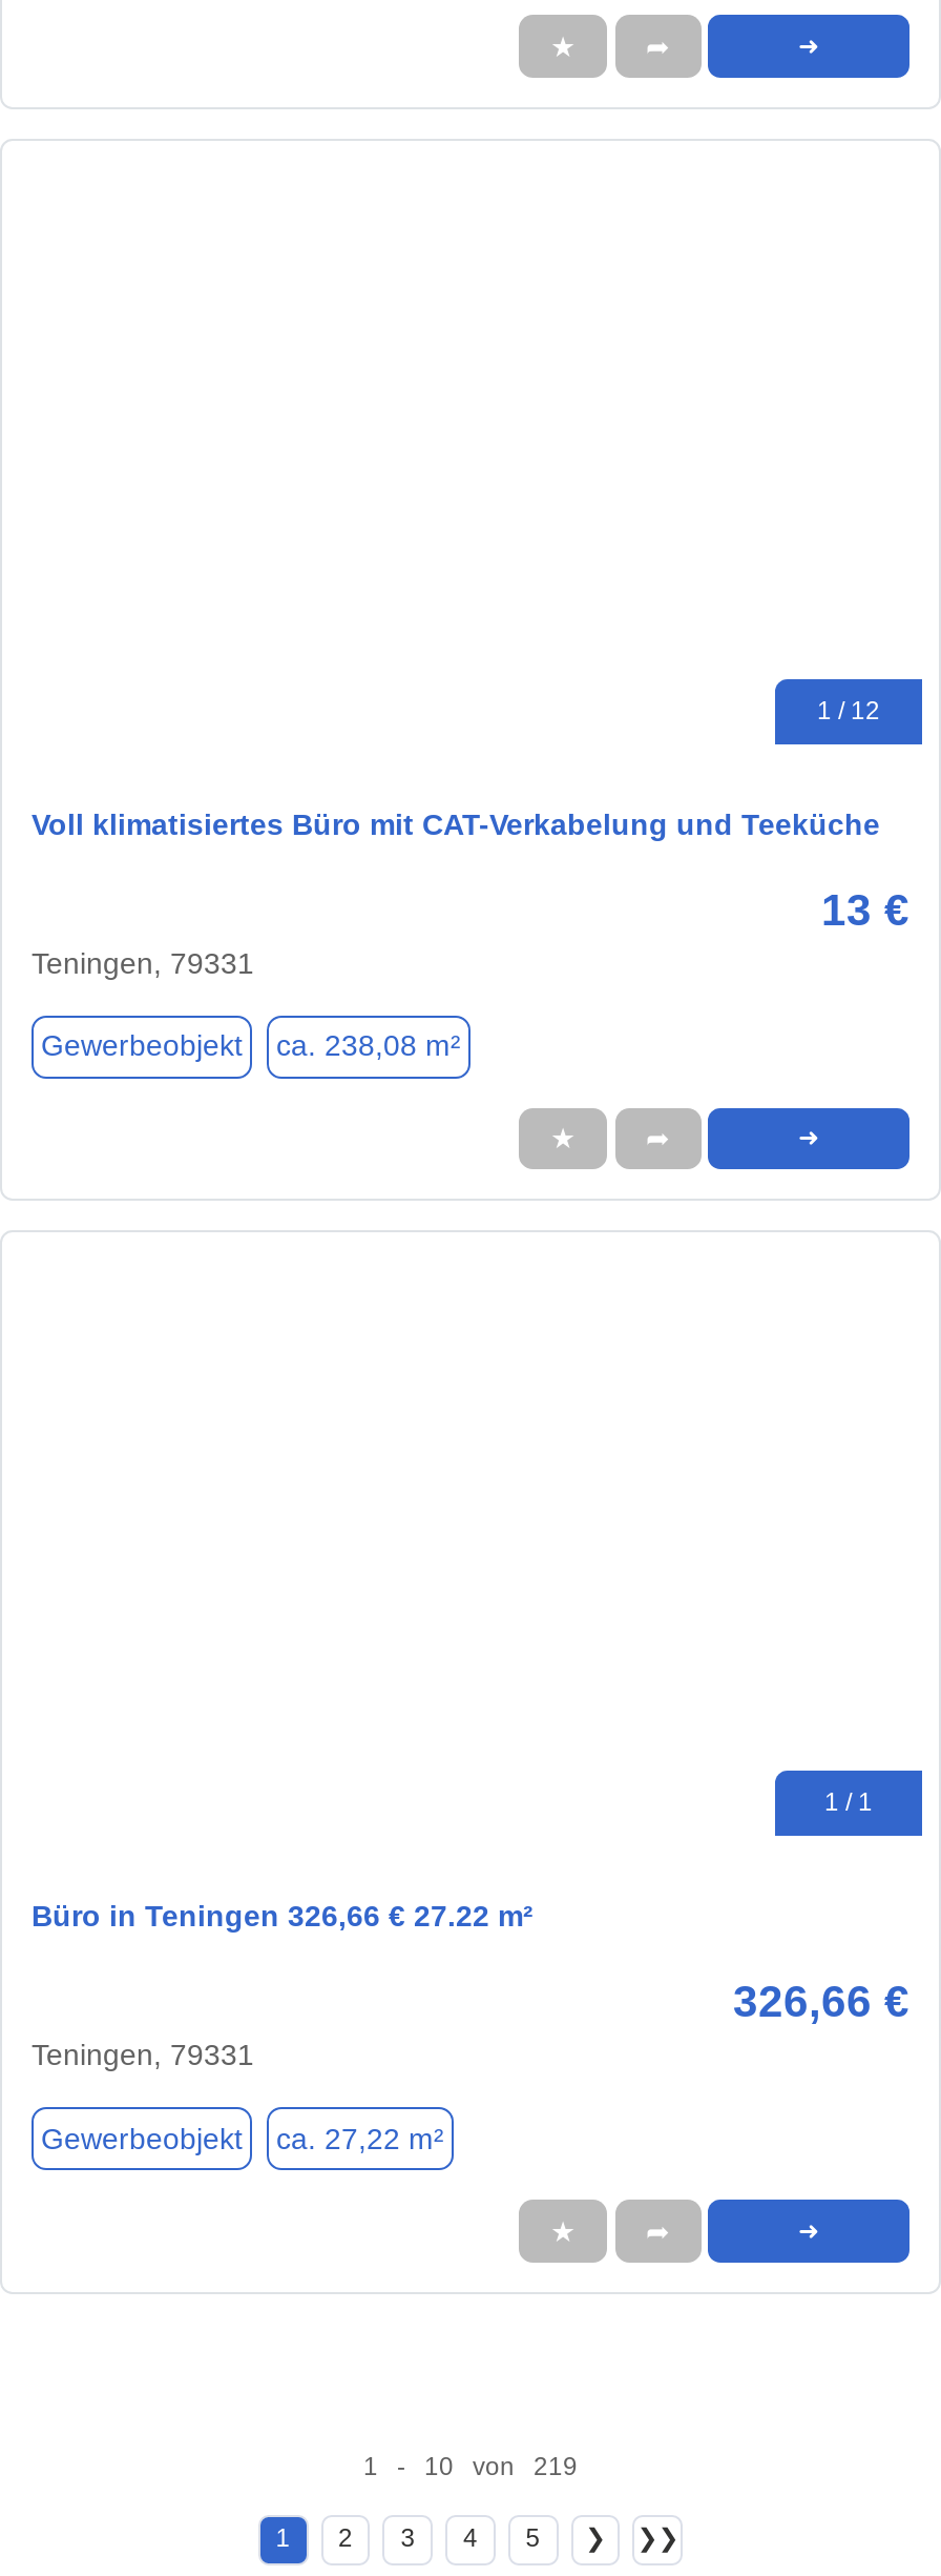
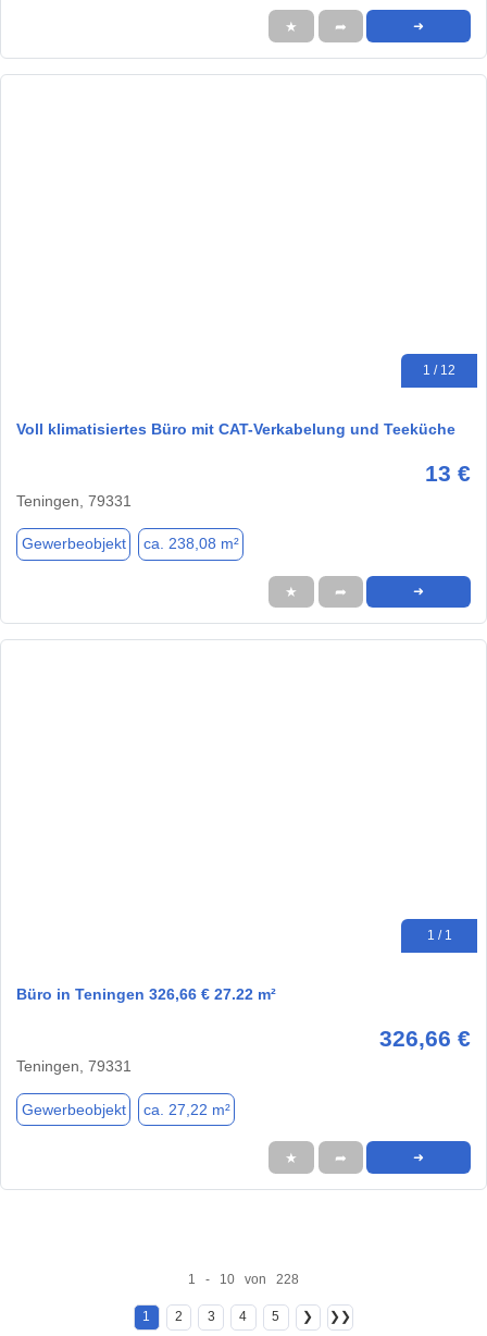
[363,2452,578,2481] 1 - 10 von 219 -> [188,1272,299,1287] 1 - 10 von 228

